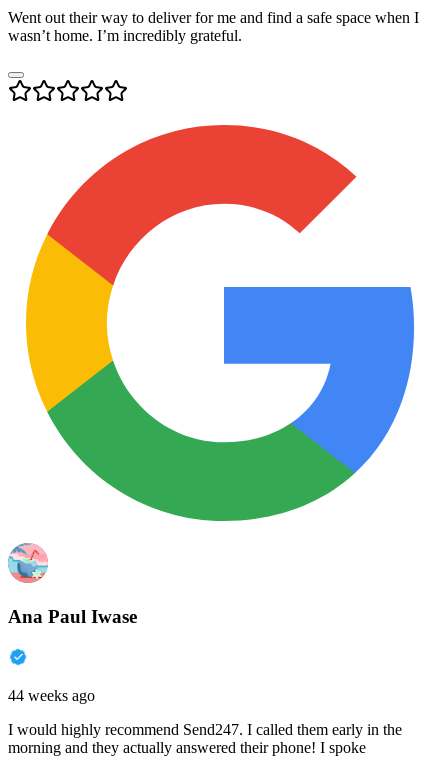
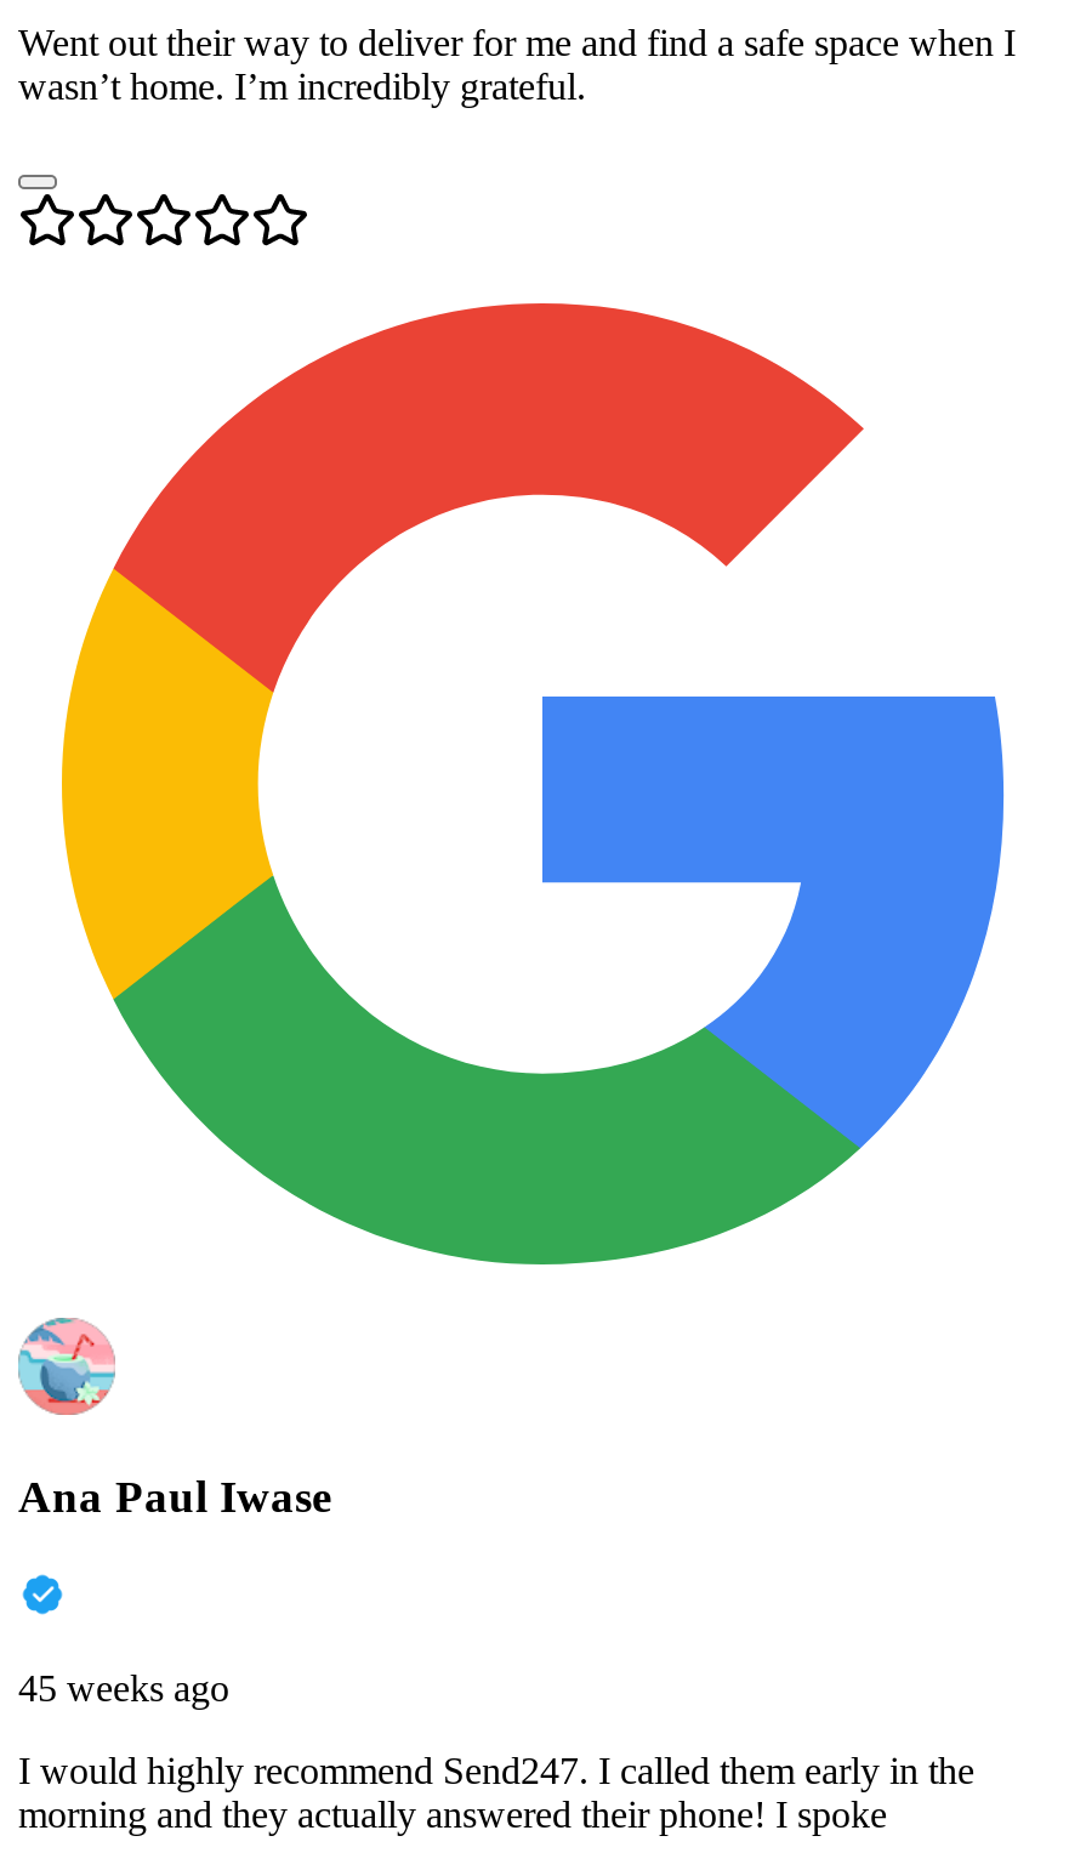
[8,687,95,704] 44 weeks ago -> [18,1666,229,1708] 45 weeks ago

